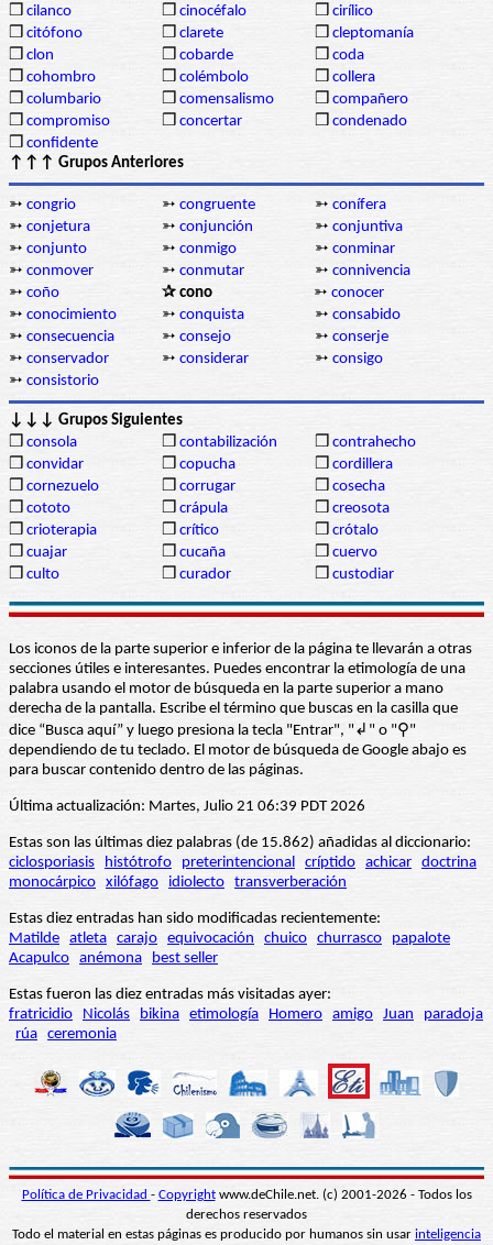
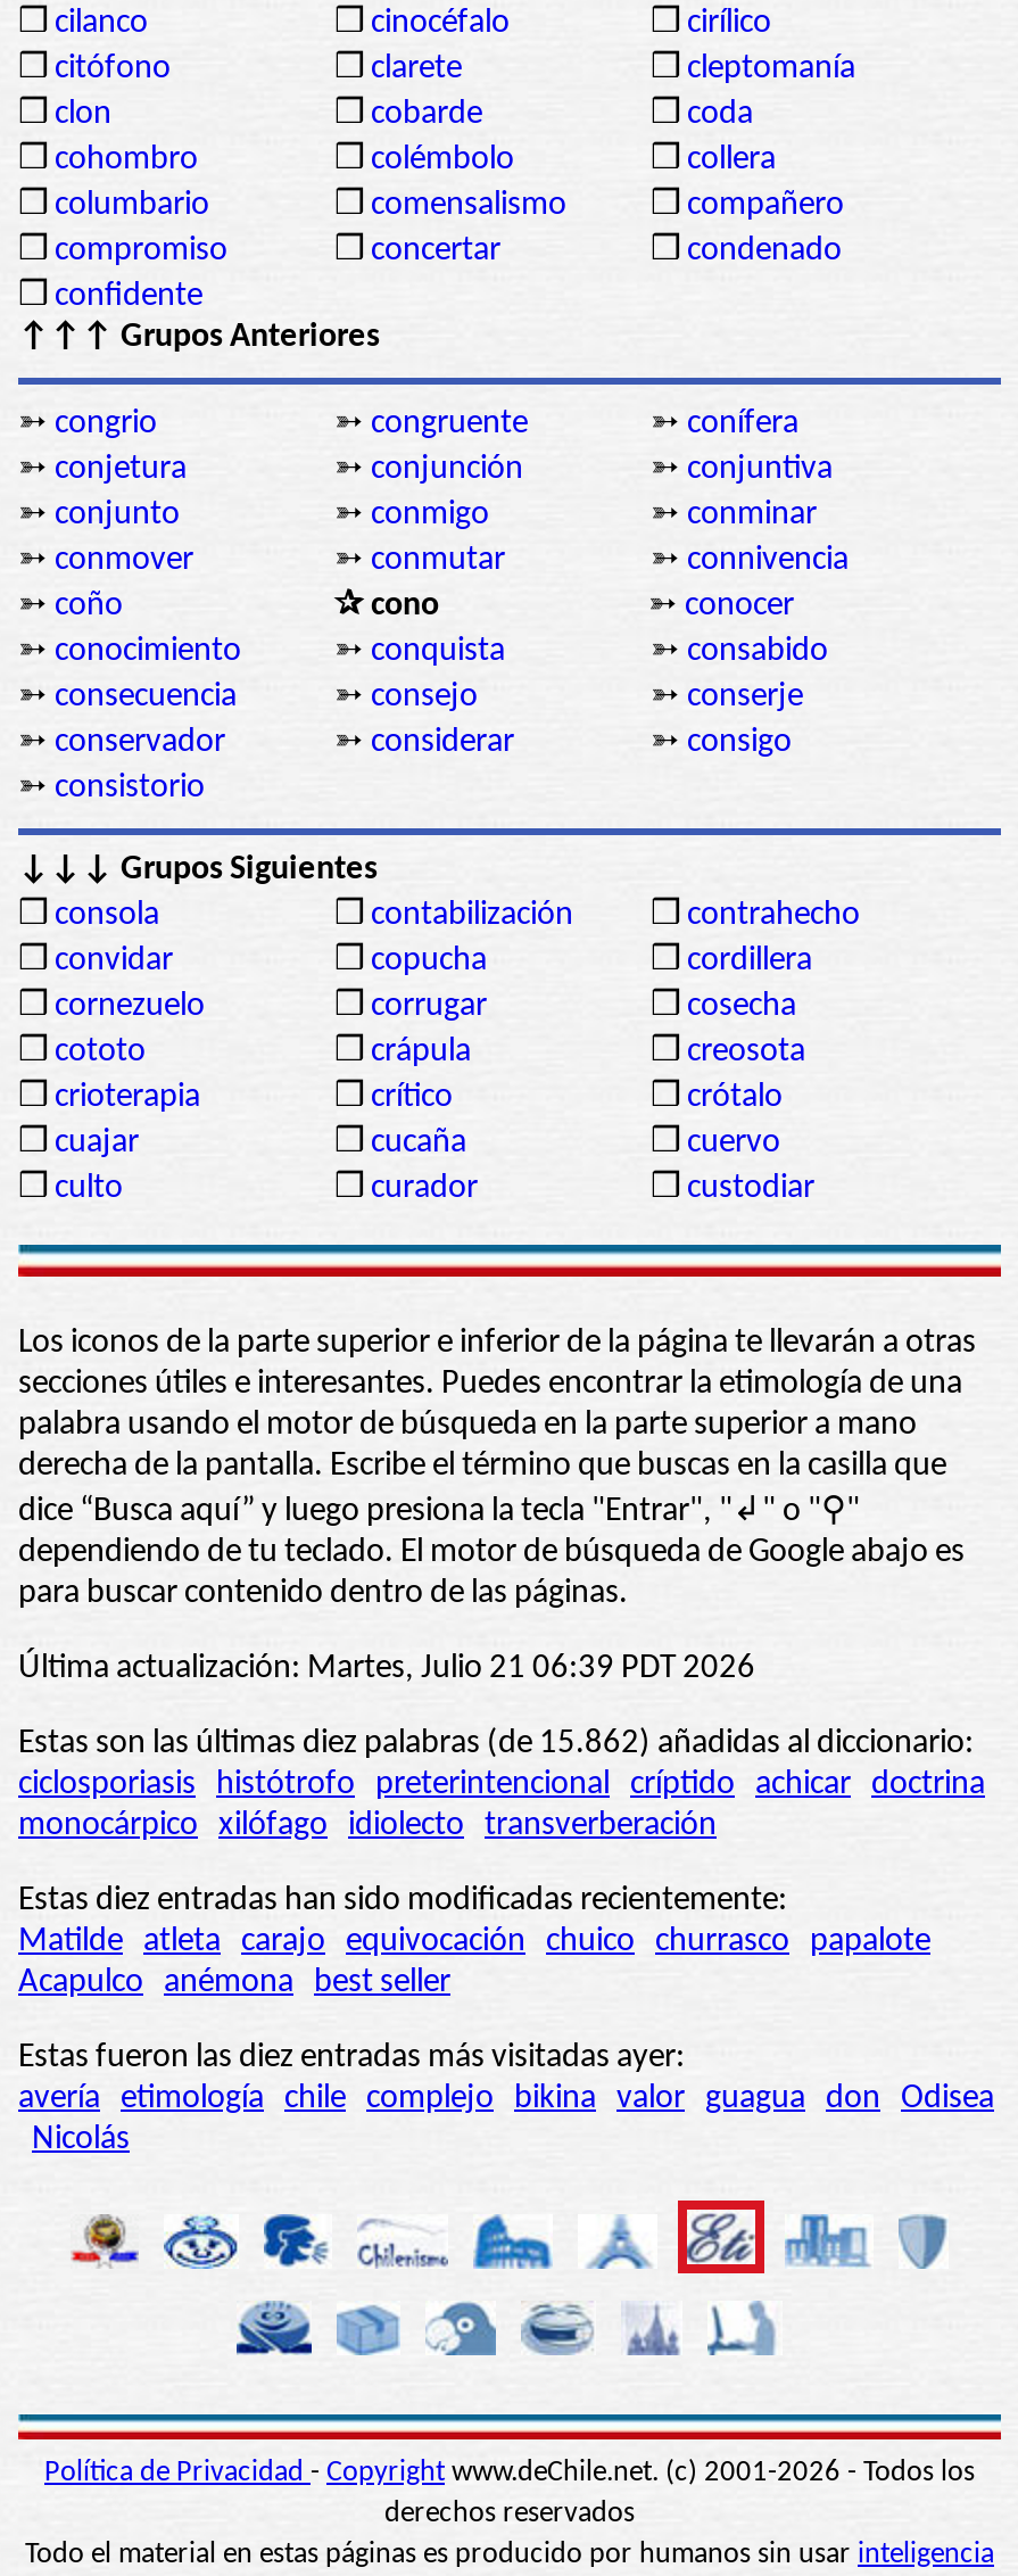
[9,1006,483,1043] fratricidio Nicolás bikina etimología Homero amigo Juan paradoja | rúa ceremonia -> [18,2082,994,2158] avería etimología chile complejo bikina valor guagua don Odisea | Nicolás

